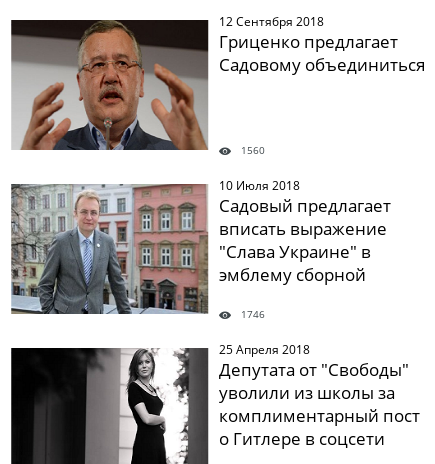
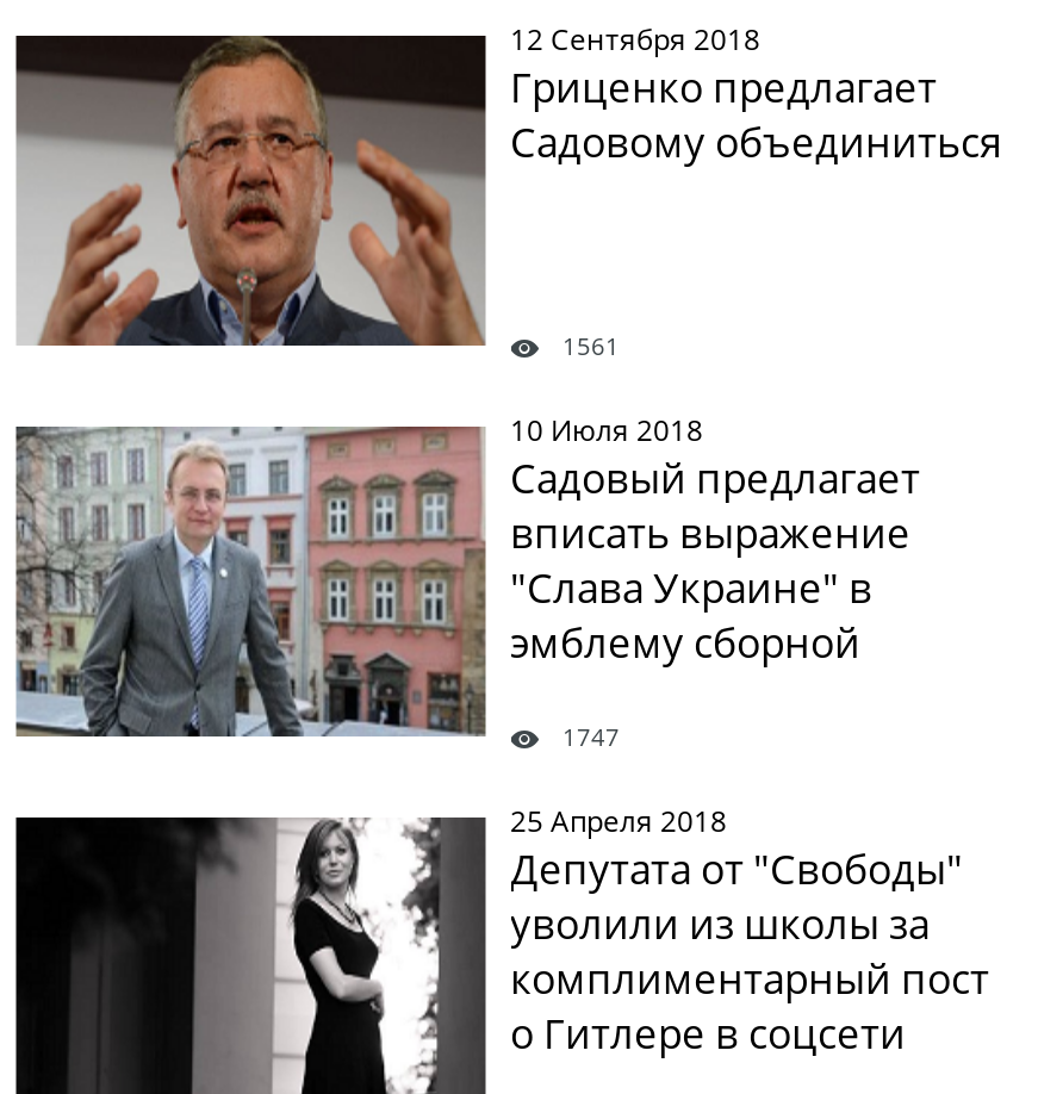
[240,143,264,157] 1560 -> [562,329,620,362] 1561
[240,307,264,321] 1746 -> [562,720,620,753] 1747

